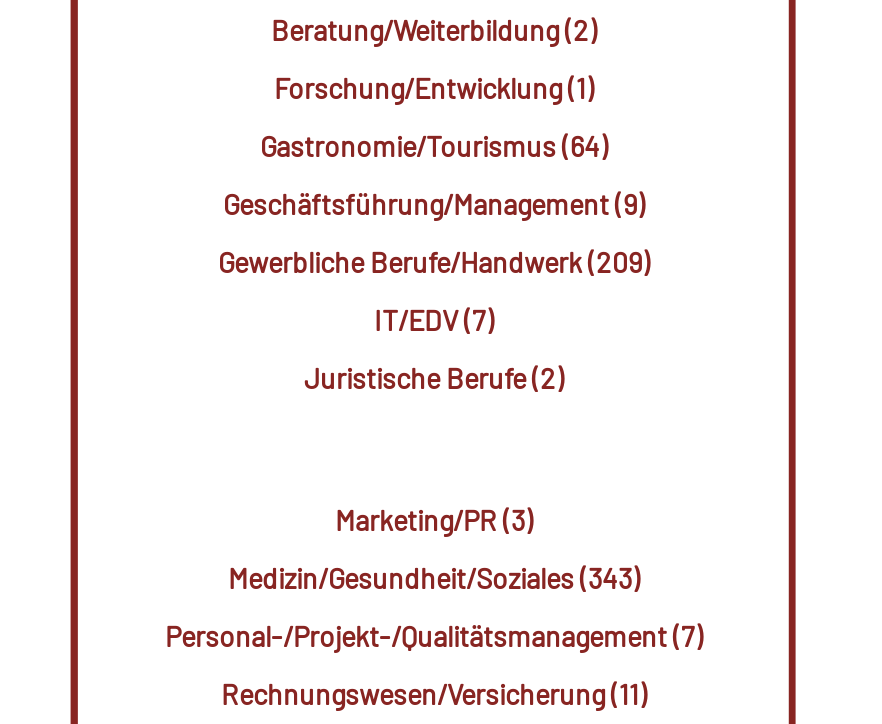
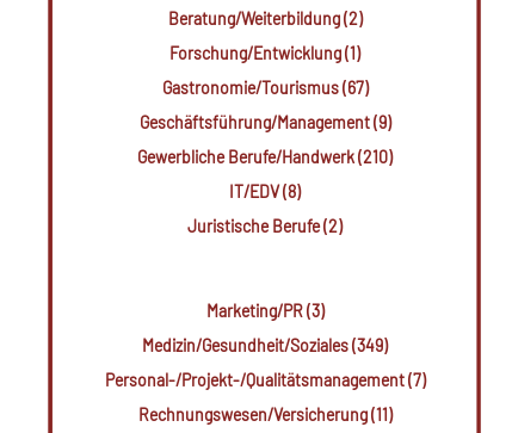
[260,130,608,164] Gastronomie/Tourismus (64) -> [162,78,368,98] Gastronomie/Tourismus (67)
[218,246,650,280] Gewerbliche Berufe/Handwerk (209) -> [137,147,393,168] Gewerbliche Berufe/Handwerk (210)
[374,304,494,338] IT/EDV (7) -> [229,182,301,202] IT/EDV (8)
[228,562,640,596] Medizin/Gesundheit/Soziales (343) -> [142,336,388,356] Medizin/Gesundheit/Soziales (349)

